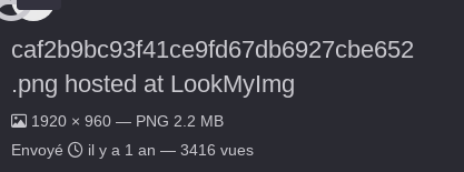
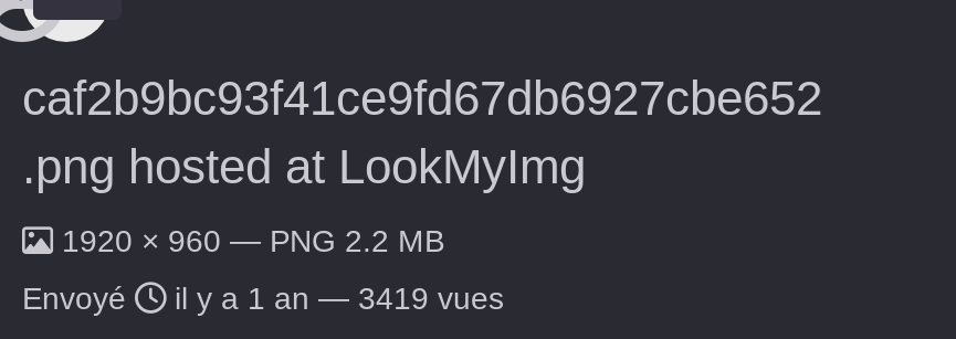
[11,141,254,159] Envoyé il y a 1 an — 3416 vues -> [22,280,504,316] Envoyé il y a 1 an — 3419 vues

